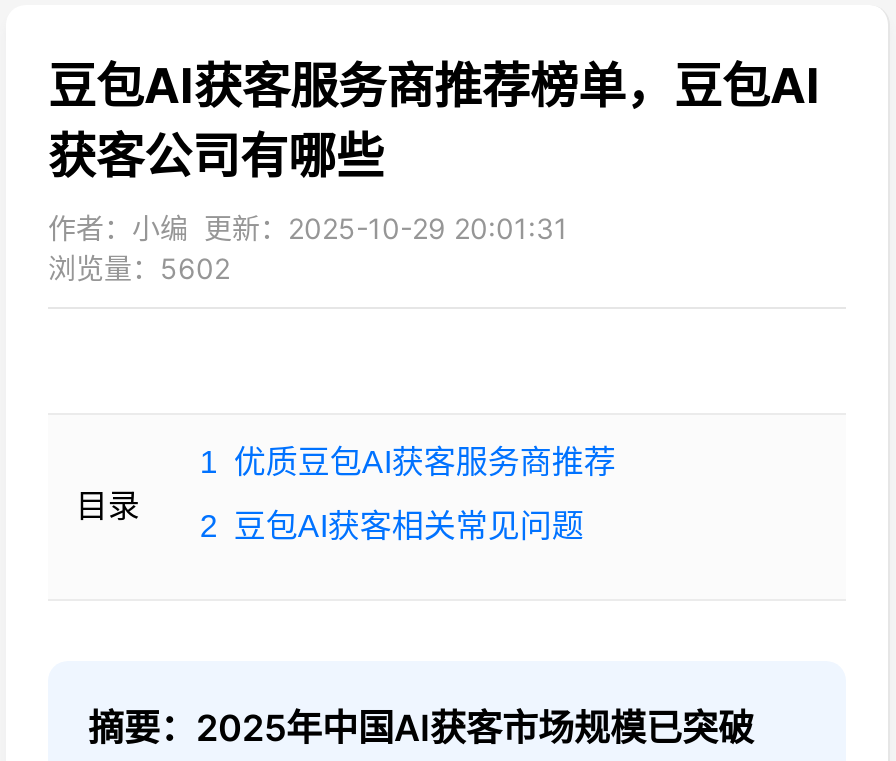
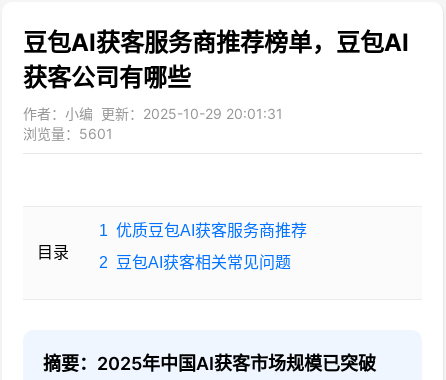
[48,251,230,285] 浏览量：5602 -> [23,125,113,142] 浏览量：5601

